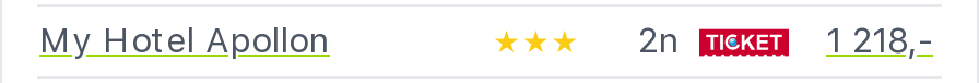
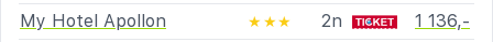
[826,19,933,61] 1 218,- -> [415,10,470,31] 1 136,-

